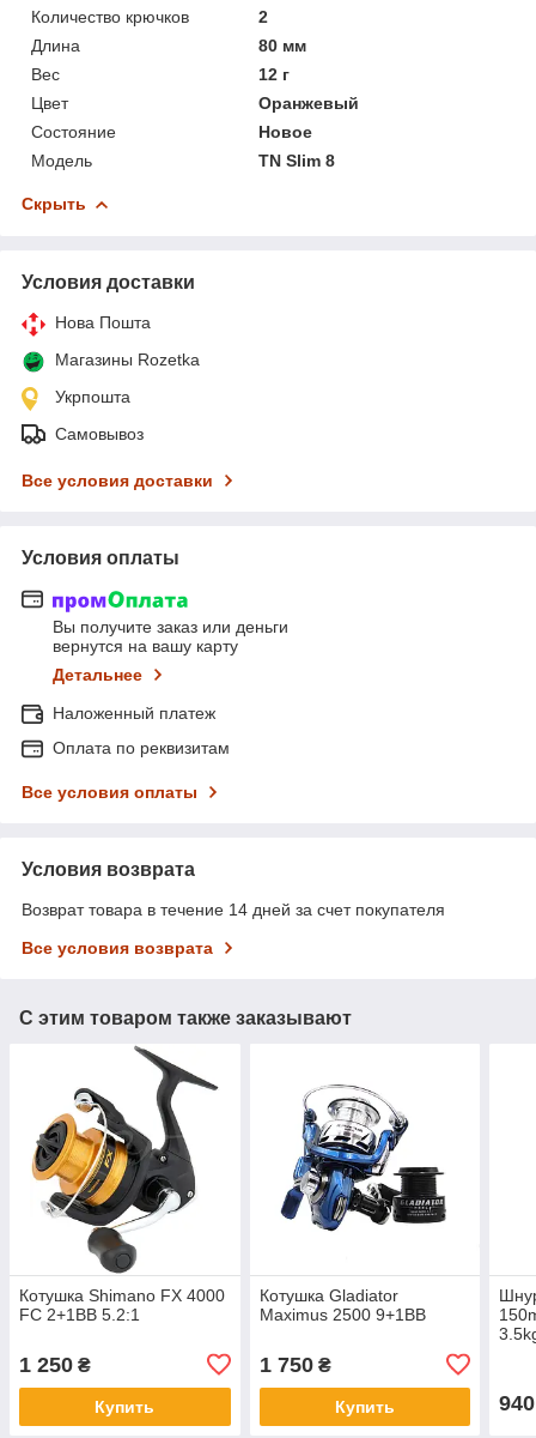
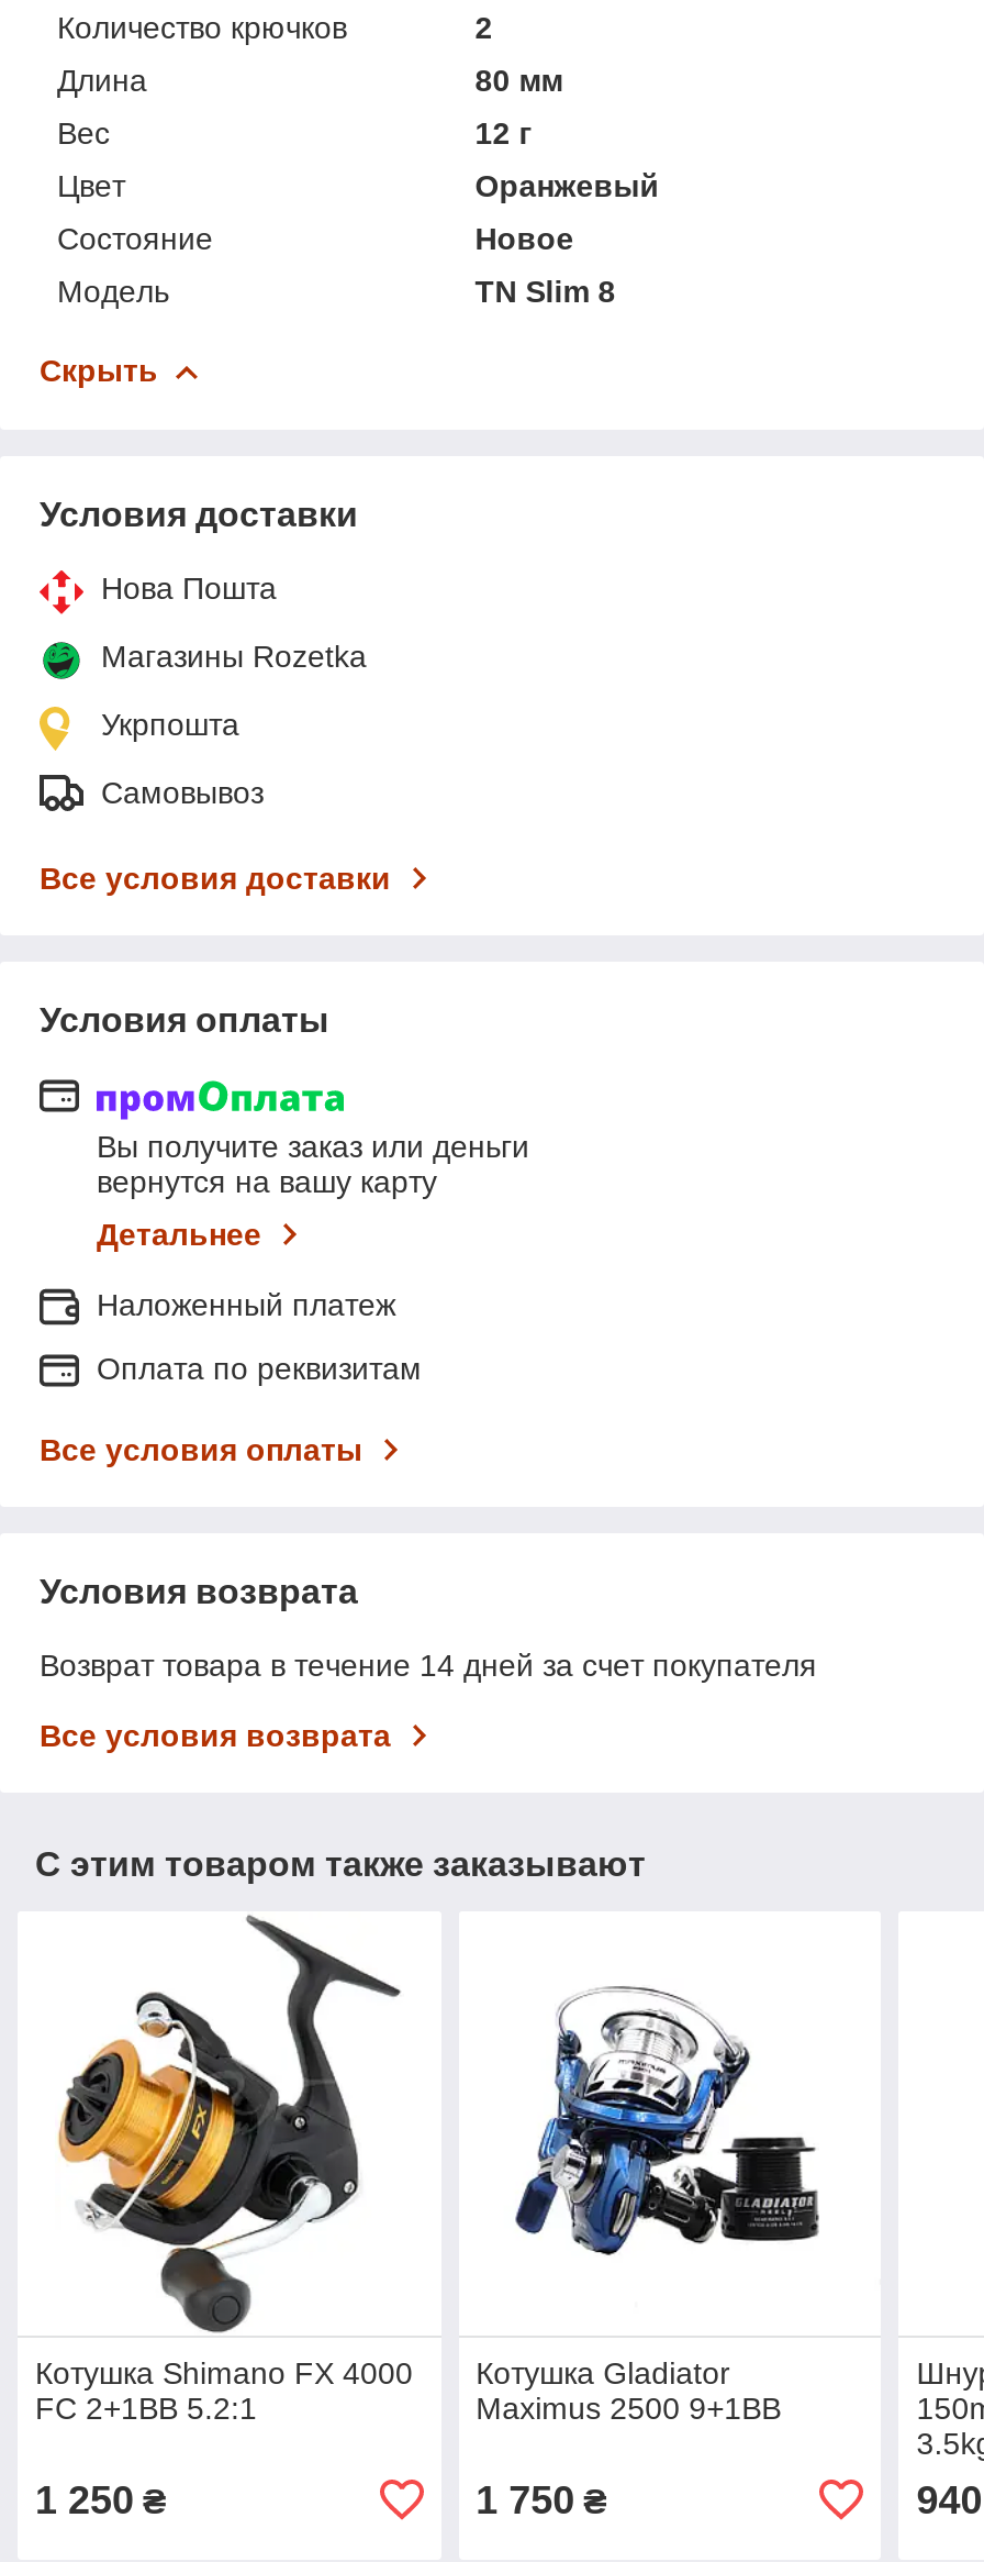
[95,1397,155,1416] Купить -> none
[335,1397,395,1416] Купить -> none

